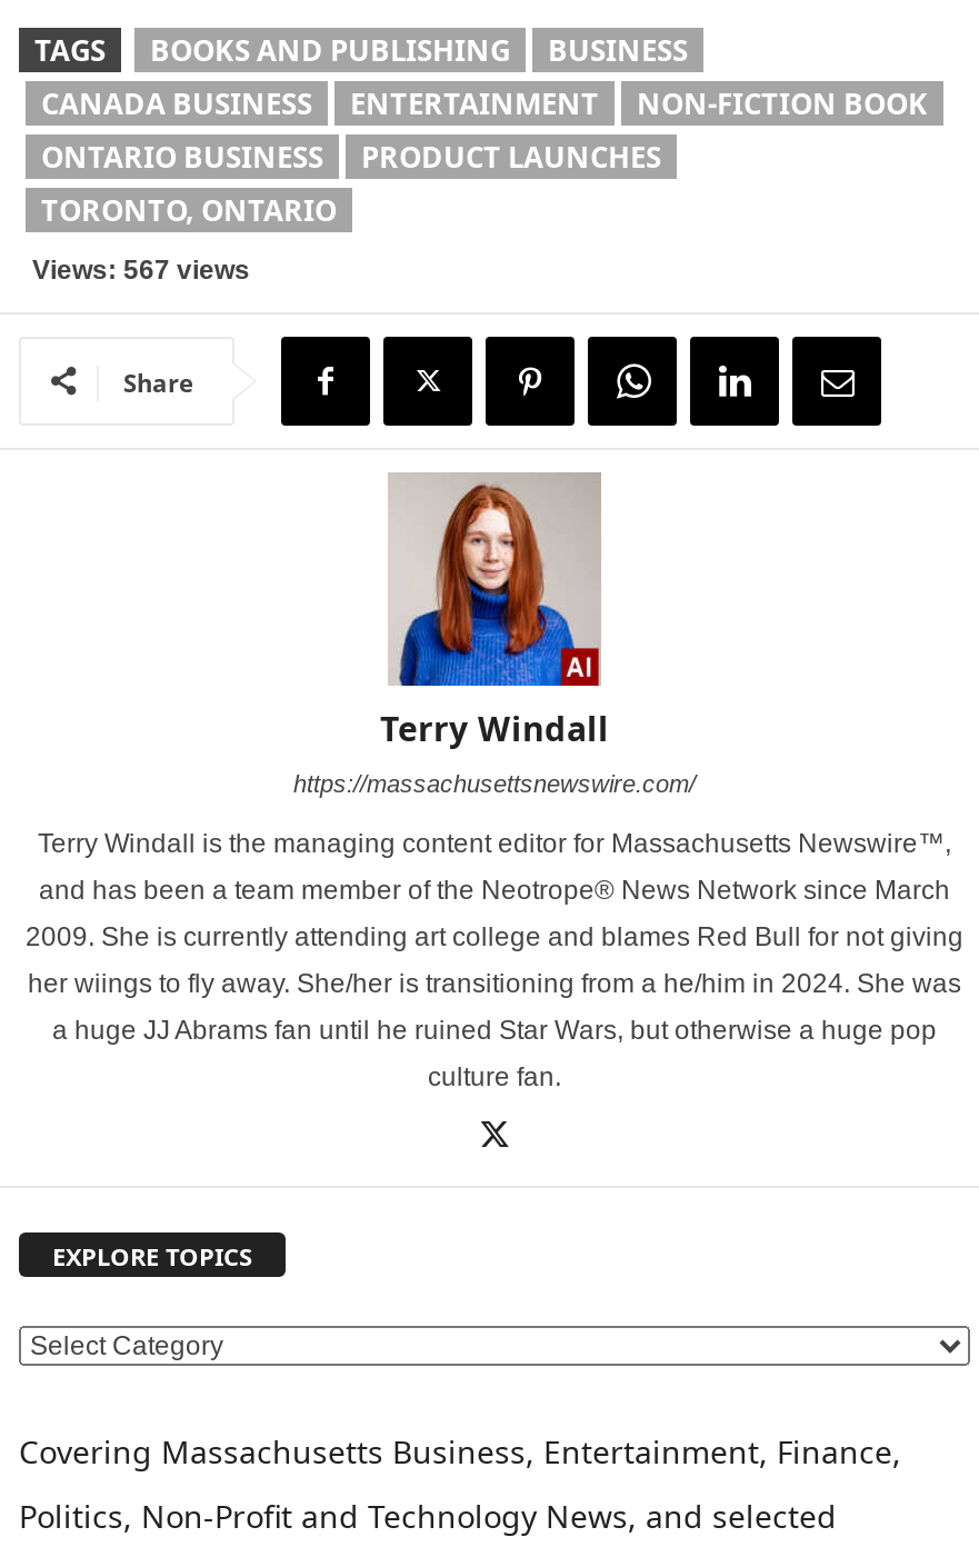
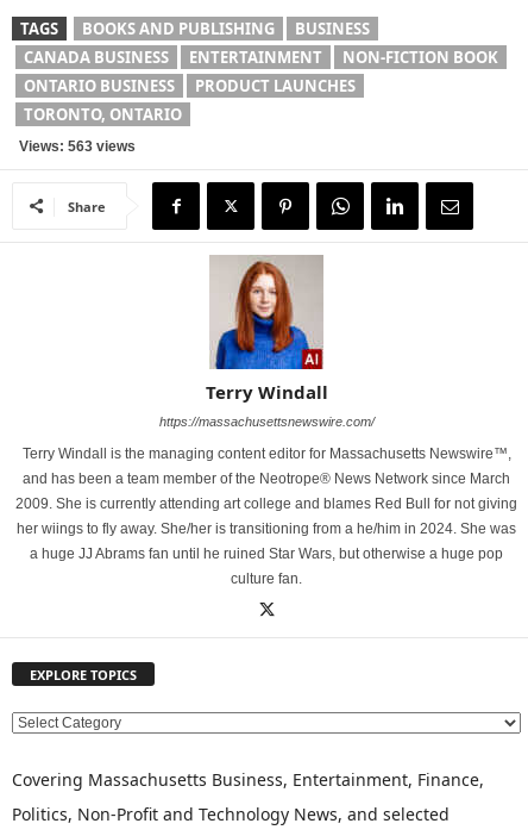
[19,254,250,286] Views: 567 views -> [12,138,136,155] Views: 563 views

